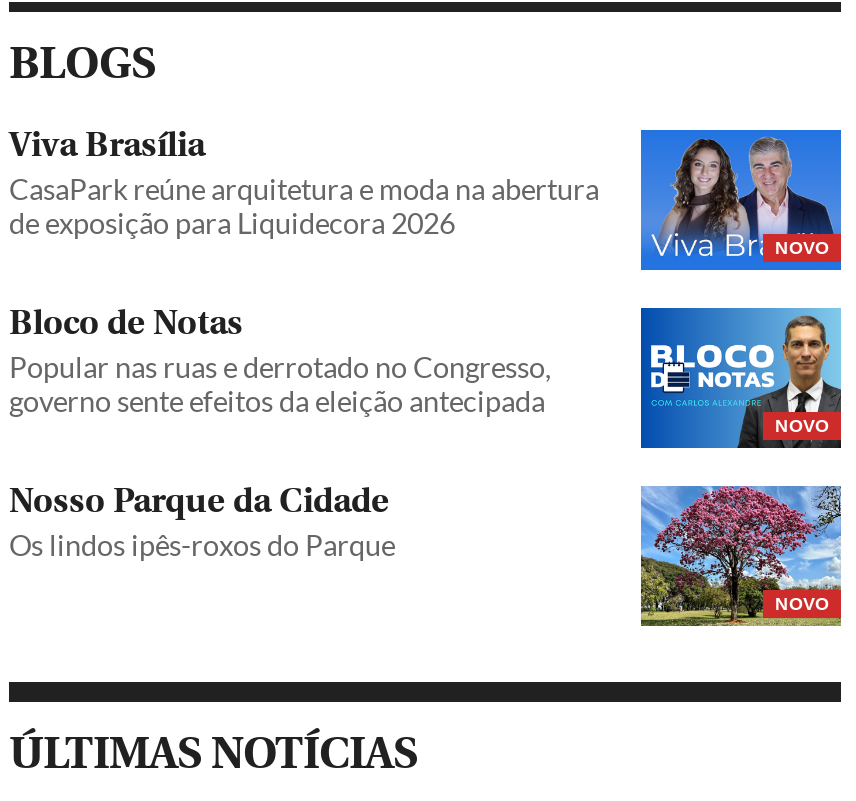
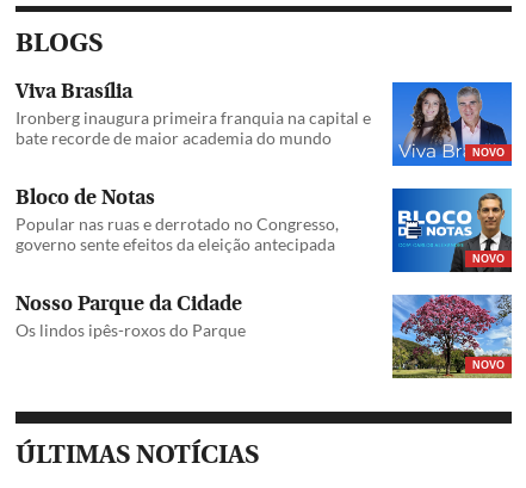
[9,171,599,239] CasaPark reúne arquitetura e moda na abertura | de exposição para Liquidecora 2026 -> [16,107,371,147] Ironberg inaugura primeira franquia na capital e | bate recorde de maior academia do mundo

